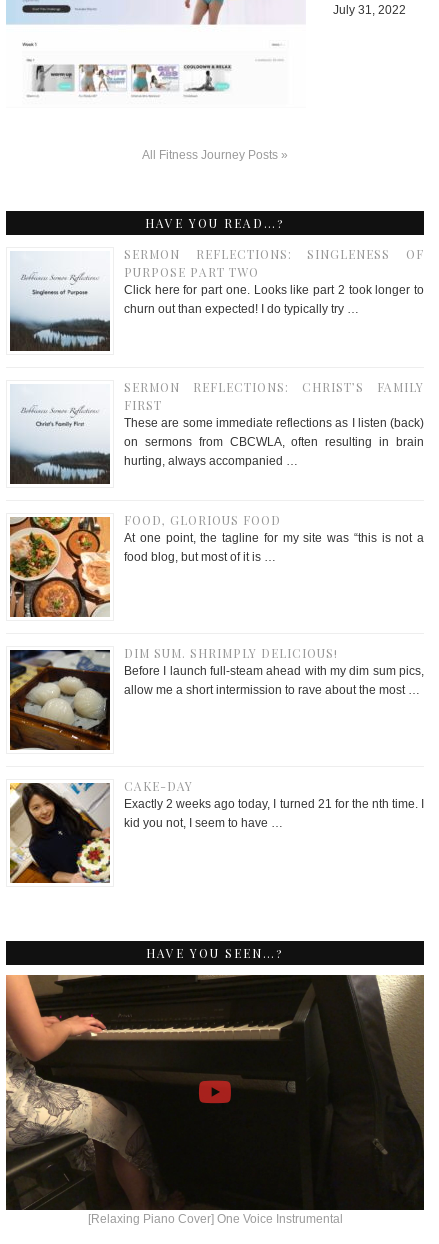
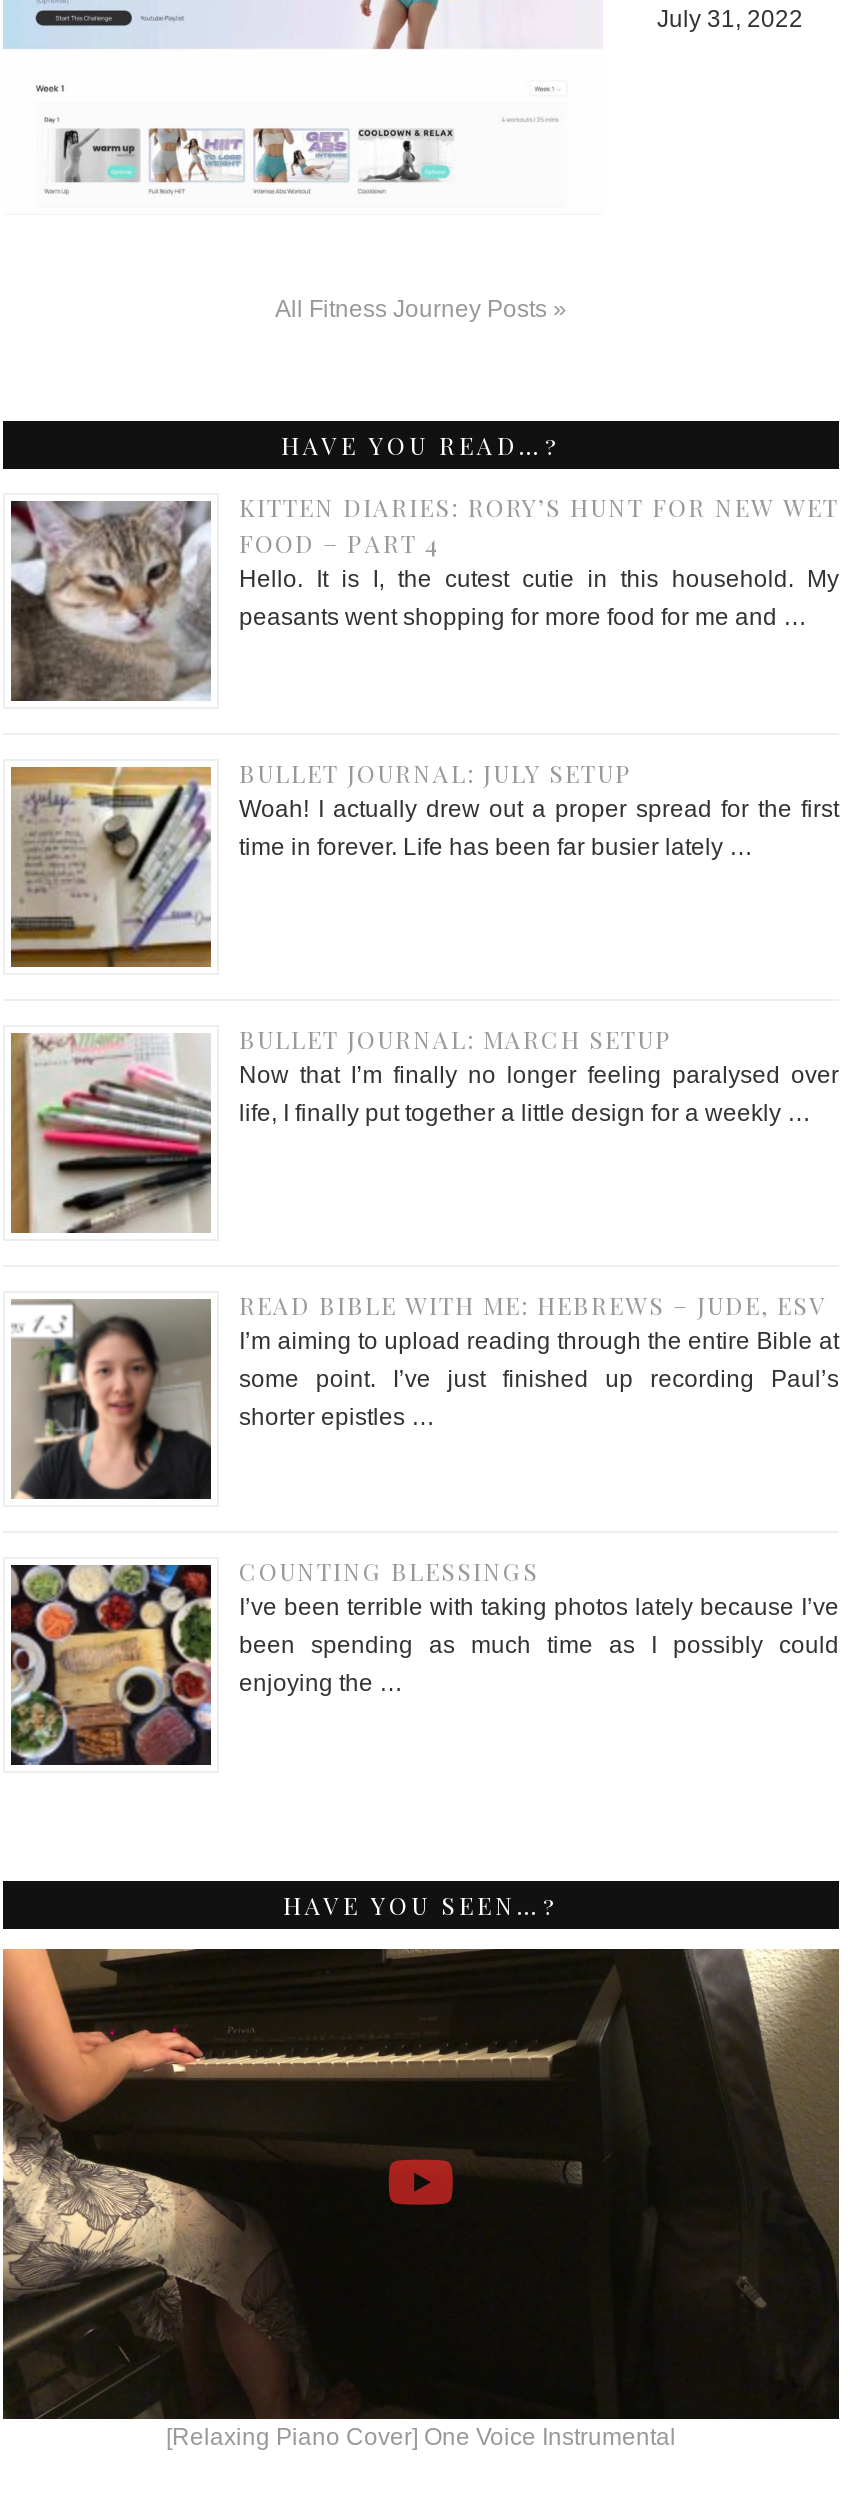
[10,246,424,352] [image] | SERMON REFLECTIONS: SINGLENESS OF | PURPOSE PART TWO | Click here for part one. Looks like part 2 took longer to | churn out than expected! I do typically try … -> [9,491,839,702] [image] | KITTEN DIARIES: RORY’S HUNT FOR NEW WET | FOOD – PART 4 | Hello. It is I, the cutest cutie in this household. My | peasants went shopping for more food for me and …
[10,379,424,484] [image] | SERMON REFLECTIONS: CHRIST’S FAMILY | FIRST | These are some immediate reflections as I listen (back) | on sermons from CBCWLA, often resulting in brain | hurting, always accompanied … -> [9,757,839,966] [image] | BULLET JOURNAL: JULY SETUP | Woah! I actually drew out a proper spread for the first | time in forever. Life has been far busier lately …
[9,512,424,618] [image] | FOOD, GLORIOUS FOOD | At one point, the tagline for my site was “this is not a | food blog, but most of it is … -> [9,1023,839,1234] [image] | BULLET JOURNAL: MARCH SETUP | Now that I’m finally no longer feeling paralysed over | life, I finally put together a little design for a weekly …
[9,645,424,751] [image] | DIM SUM. SHRIMPLY DELICIOUS! | Before I launch full-steam ahead with my dim sum pics, | allow me a short intermission to rave about the most … -> [11,1289,839,1500] [image] | READ BIBLE WITH ME: HEBREWS – JUDE, ESV | I’m aiming to upload reading through the entire Bible at | some point. I’ve just finished up recording Paul’s | shorter epistles …
[9,778,424,884] [image] | CAKE-DAY | Exactly 2 weeks ago today, I turned 21 for the nth time. I | kid you not, I seem to have … -> [9,1555,839,1766] [image] | COUNTING BLESSINGS | I’ve been terrible with taking photos lately because I’ve | been spending as much time as I possibly could | enjoying the …

